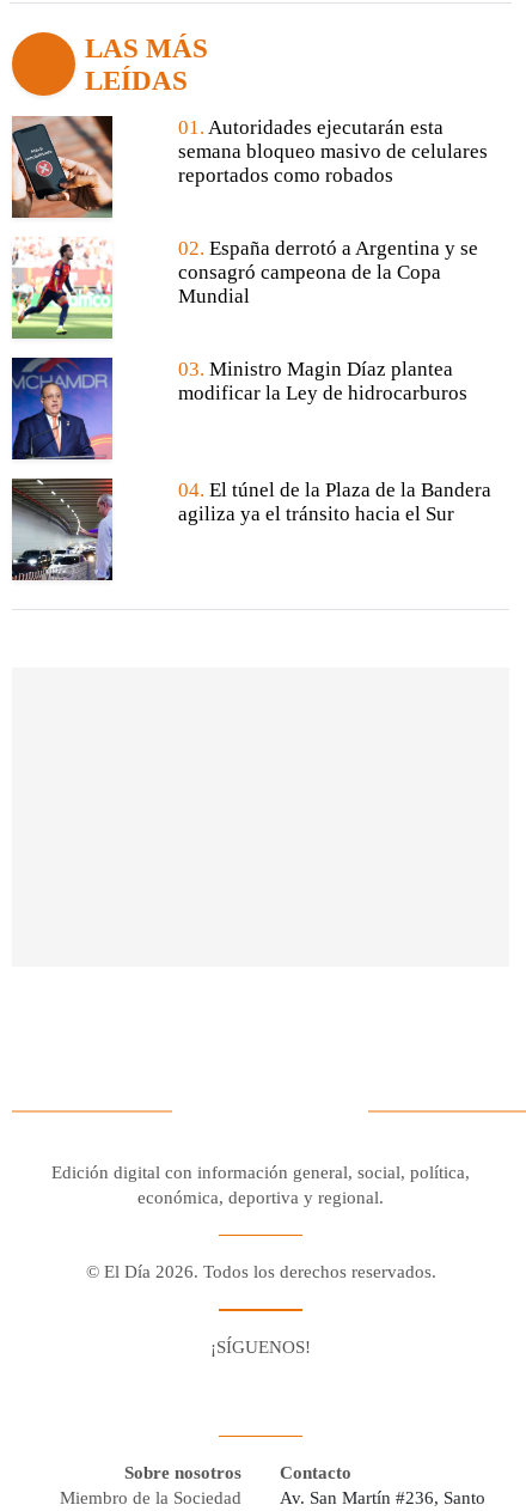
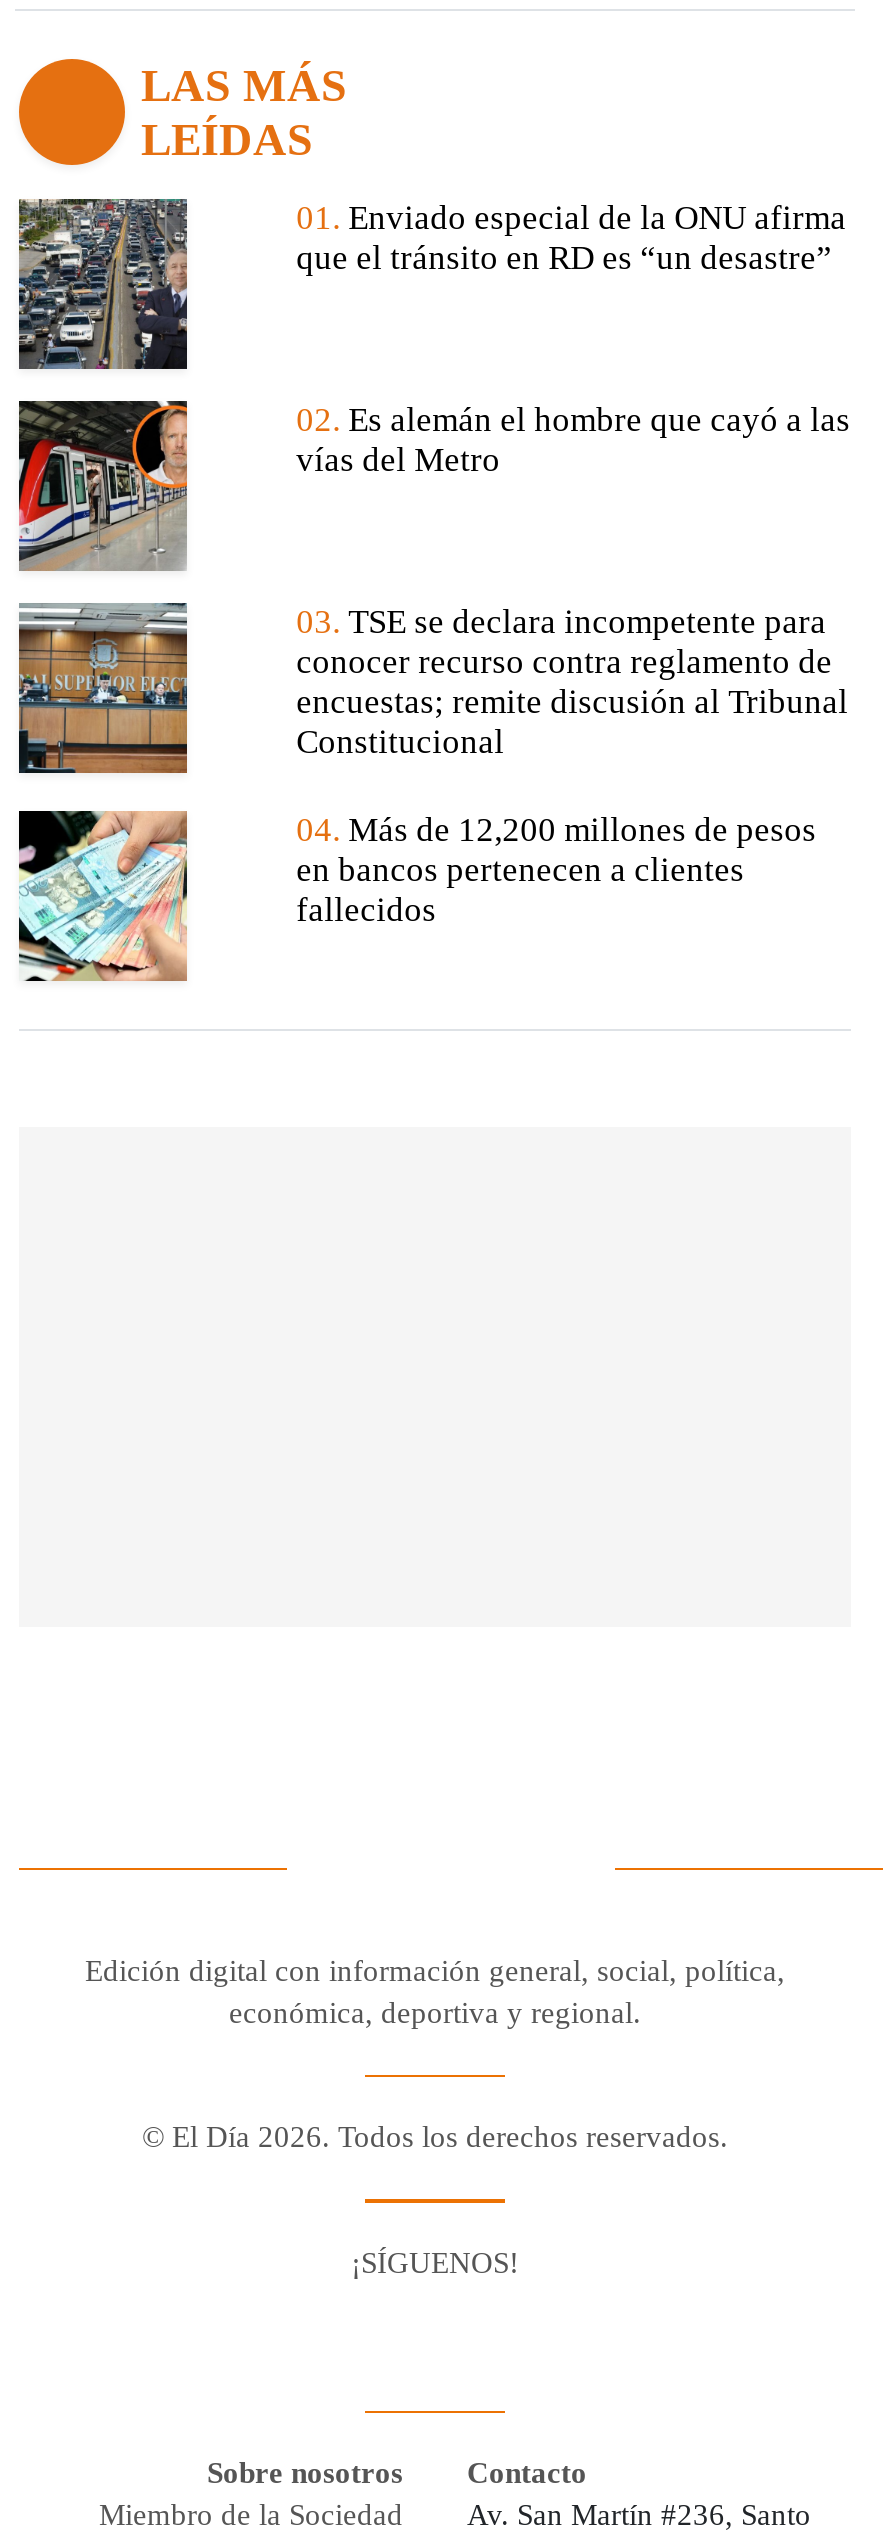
[11,115,114,219] [image] -> [17,197,189,371] [image]
[178,116,487,186] 01. Autoridades ejecutarán esta | semana bloqueo masivo de celulares | reportados como robados -> [296,198,846,276] 01. Enviado especial de la ONU afirma | que el tránsito en RD es “un desastre”
[11,237,114,339] [image] -> [17,399,189,571] [image]
[178,237,478,307] 02. España derrotó a Argentina y se | consagró campeona de la Copa | Mundial -> [296,400,850,478] 02. Es alemán el hombre que cayó a las | vías del Metro
[11,358,114,461] [image] -> [17,601,189,775] [image]
[178,357,467,404] 03. Ministro Magin Díaz plantea | modificar la Ley de hidrocarburos -> [296,602,848,760] 03. TSE se declara incompetente para | conocer recurso contra reglamento de | encuestas; remite discusión al Tribunal | Constitucional
[11,477,114,581] [image] -> [19,809,189,983] [image]
[178,478,491,525] 04. El túnel de la Plaza de la Bandera | agiliza ya el tránsito hacia el Sur -> [296,810,816,928] 04. Más de 12,200 millones de pesos | en bancos pertenecen a clientes | fallecidos

